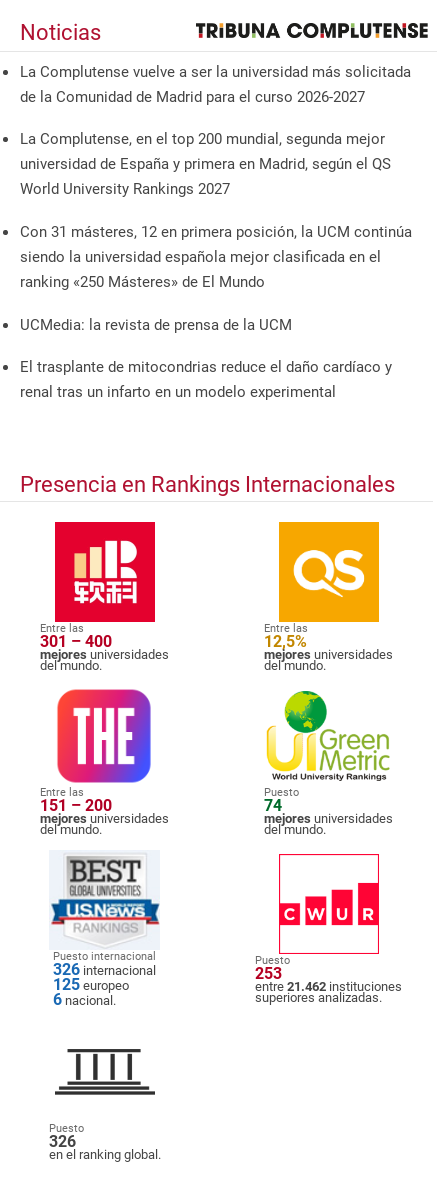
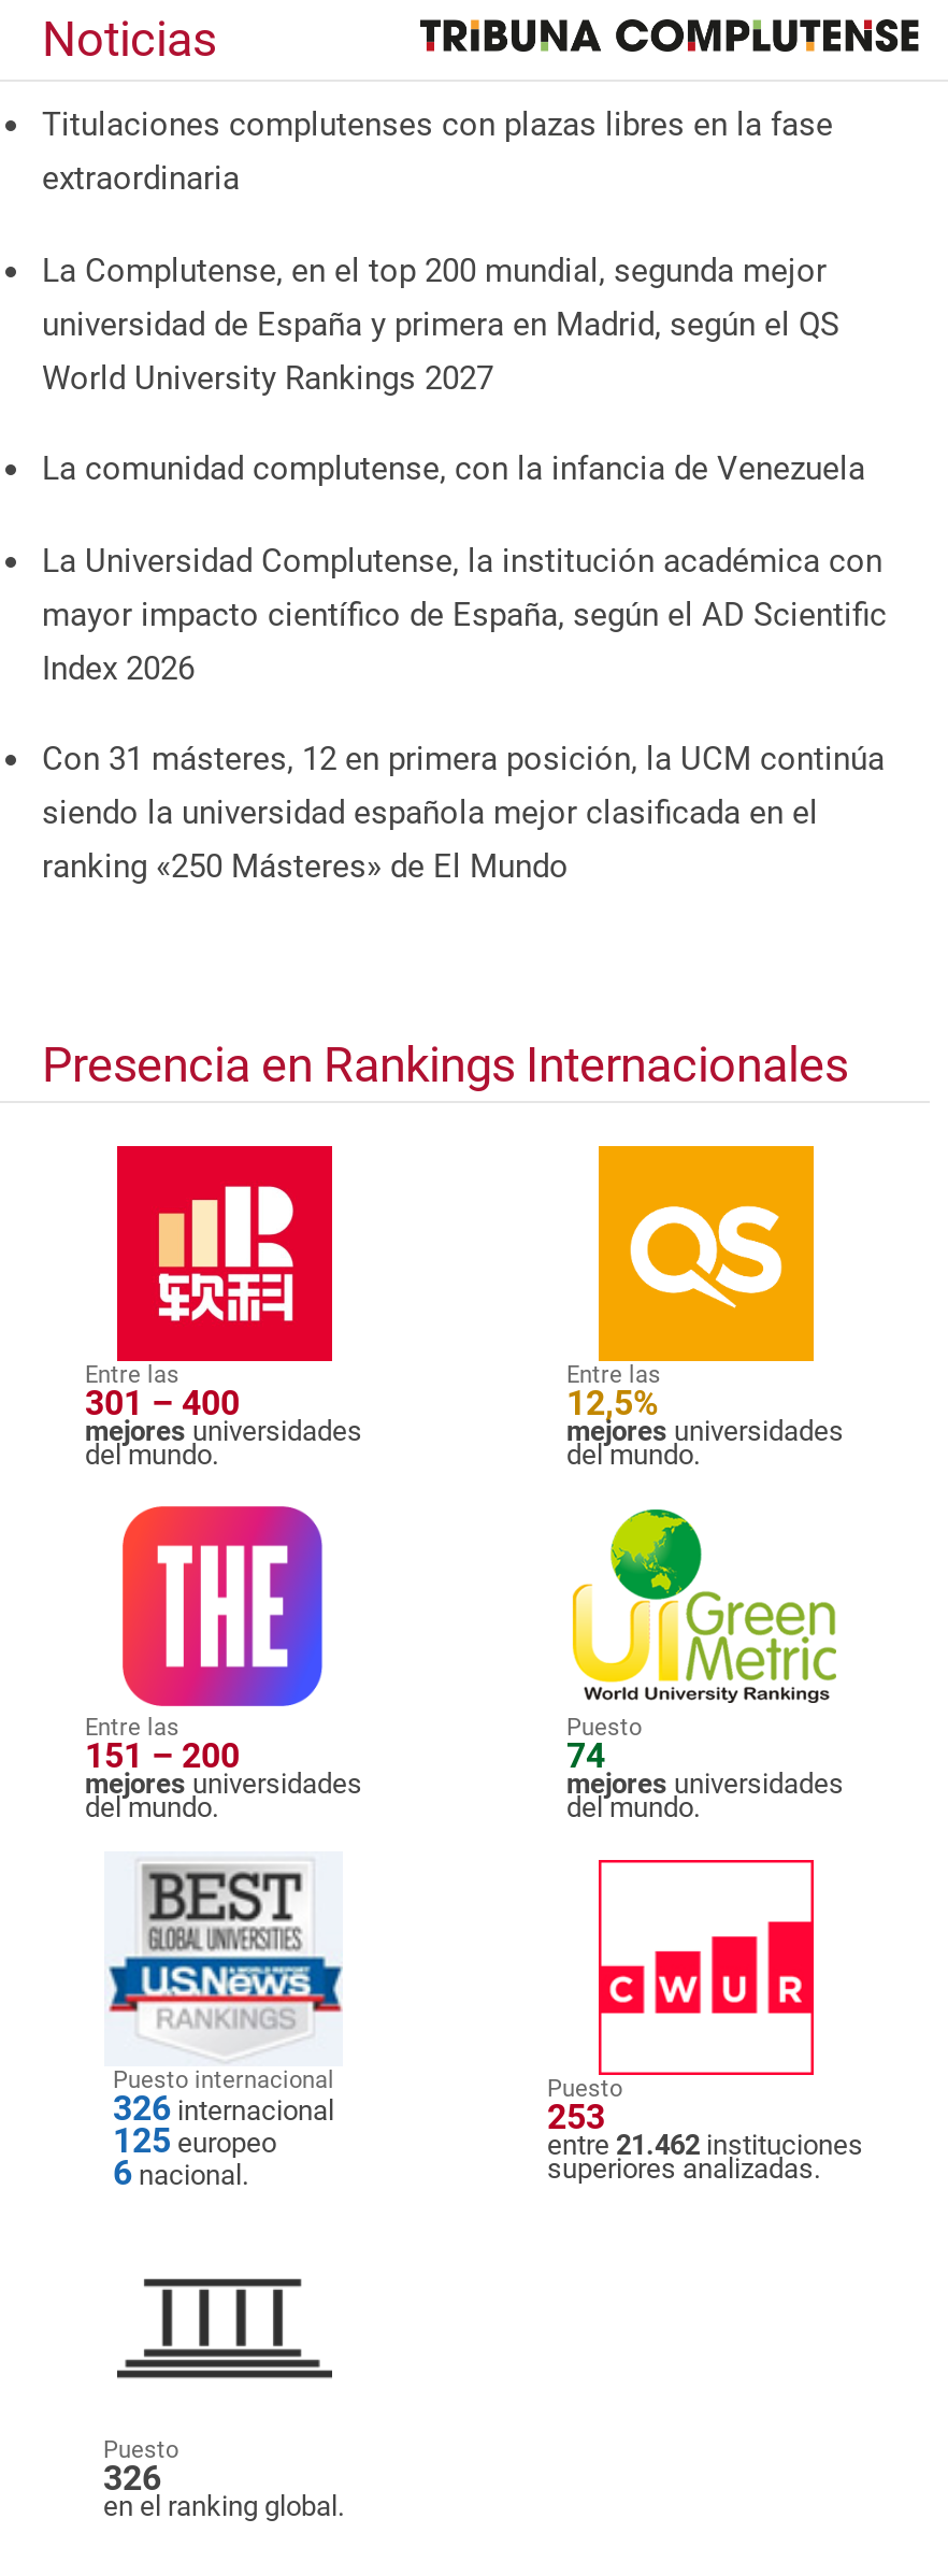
[20,63,411,106] La Complutense vuelve a ser la universidad más solicitada | de la Comunidad de Madrid para el curso 2026-2027 -> [42,105,833,197] Titulaciones complutenses con plazas libres en la fase | extraordinaria
none -> [42,449,887,687] La comunidad complutense, con la infancia de Venezuela | La Universidad Complutense, la institución académica con | mayor impacto científico de España, según el AD Scientific | Index 2026
moved [20,223,412,291] -> [42,740,885,886]: Con 31 másteres, 12 en primera posición, la UCM continúa | siendo la universidad española mejor clasificada en el | ranking «250 Másteres» de El Mundo
[20,316,392,401] UCMedia: la revista de prensa de la UCM | El trasplante de mitocondrias reduce el daño cardíaco y | renal tras un infarto en un modelo experimental -> none

